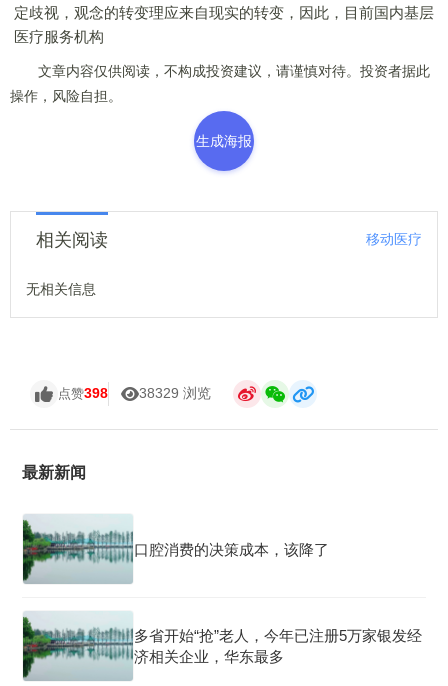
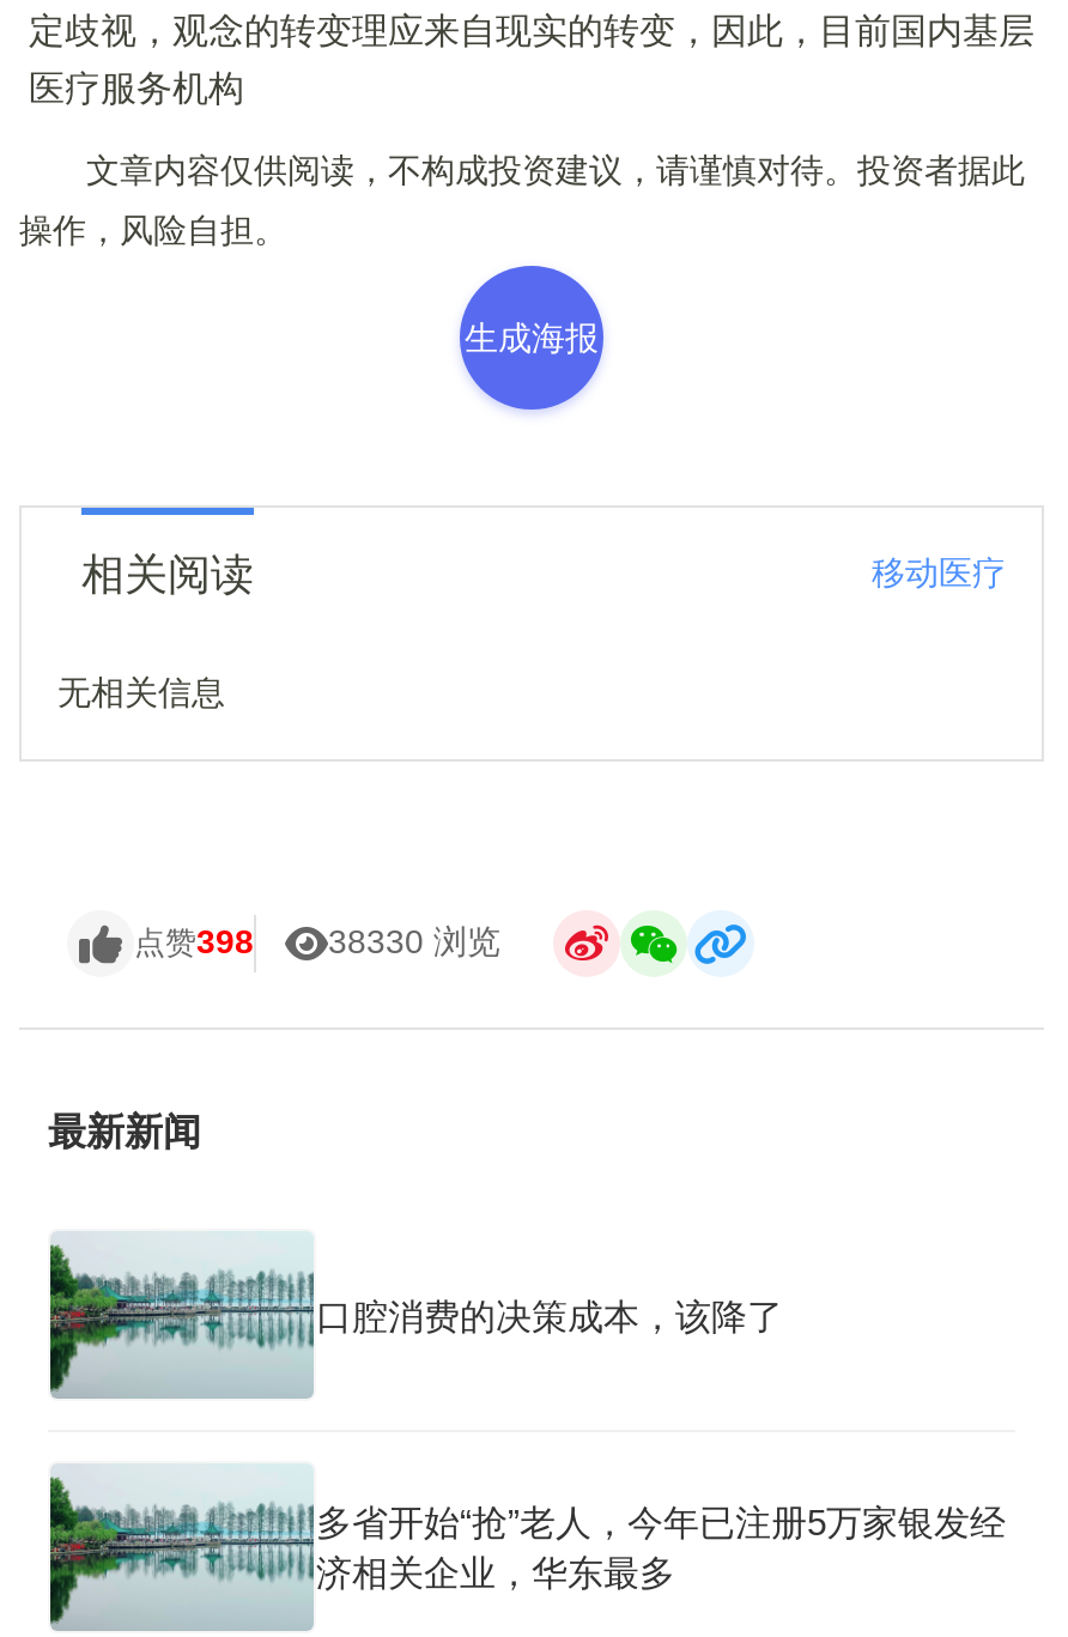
[58,385,211,401] 点赞398 38329 浏览 -> [134,922,500,960] 点赞398 38330 浏览

